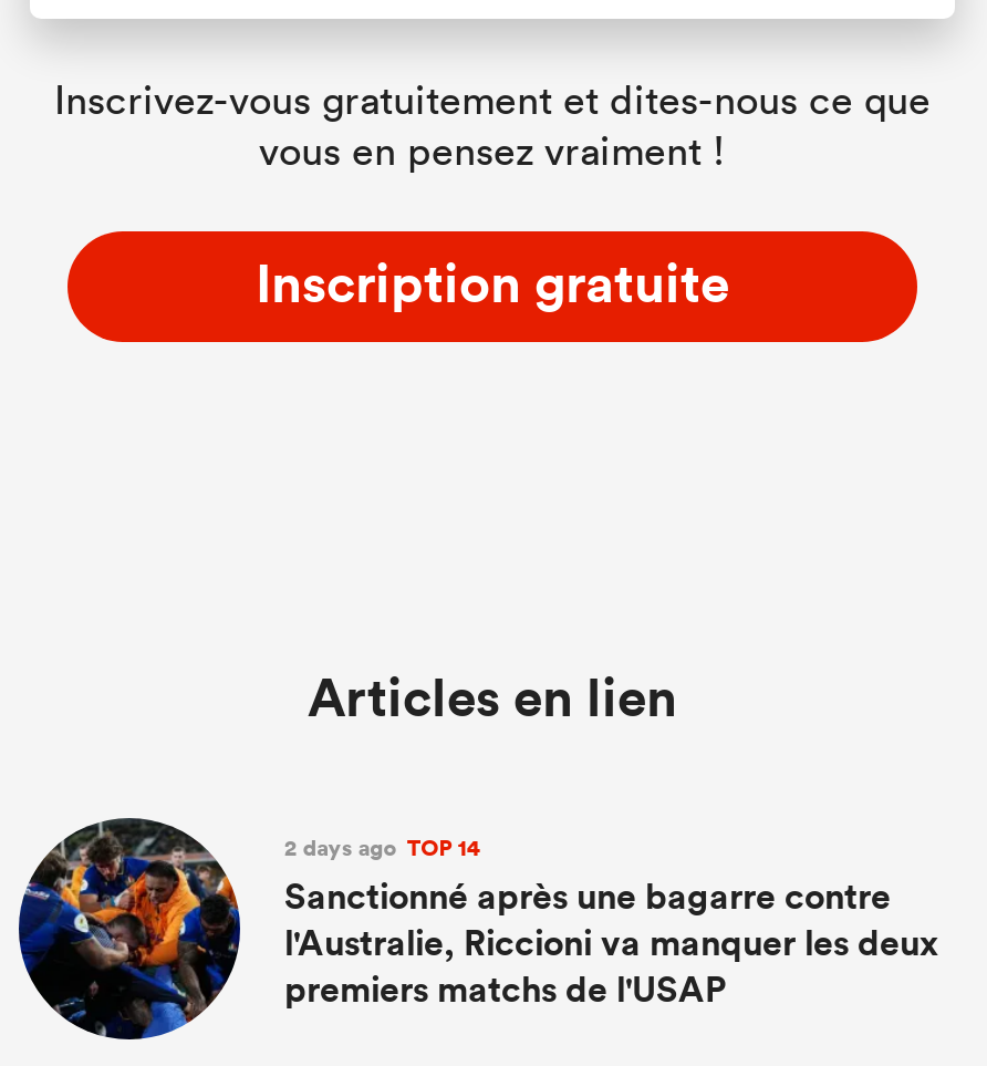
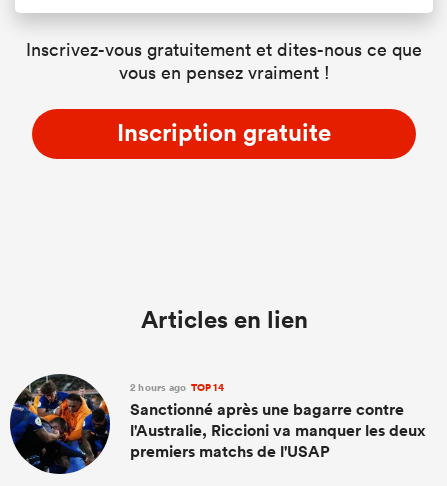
[284,831,480,865] 2 days ago TOP 14 -> [130,380,224,395] 2 hours ago TOP 14

